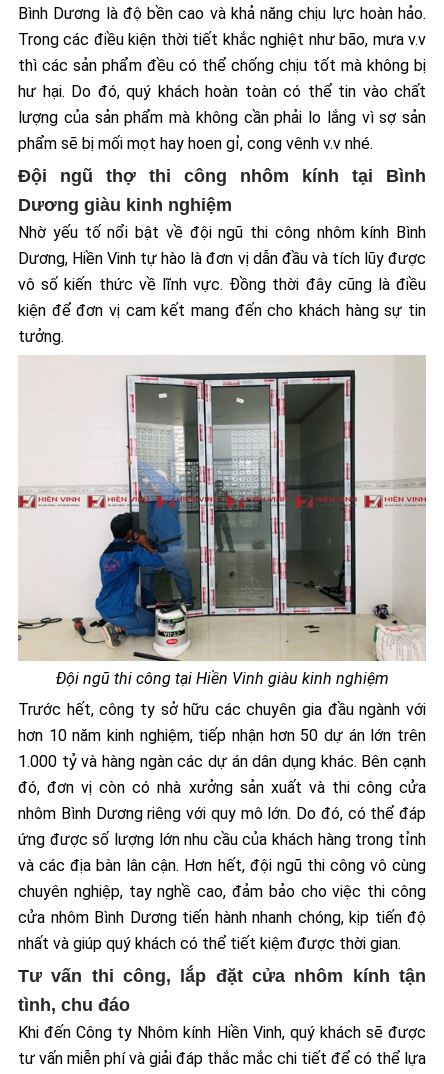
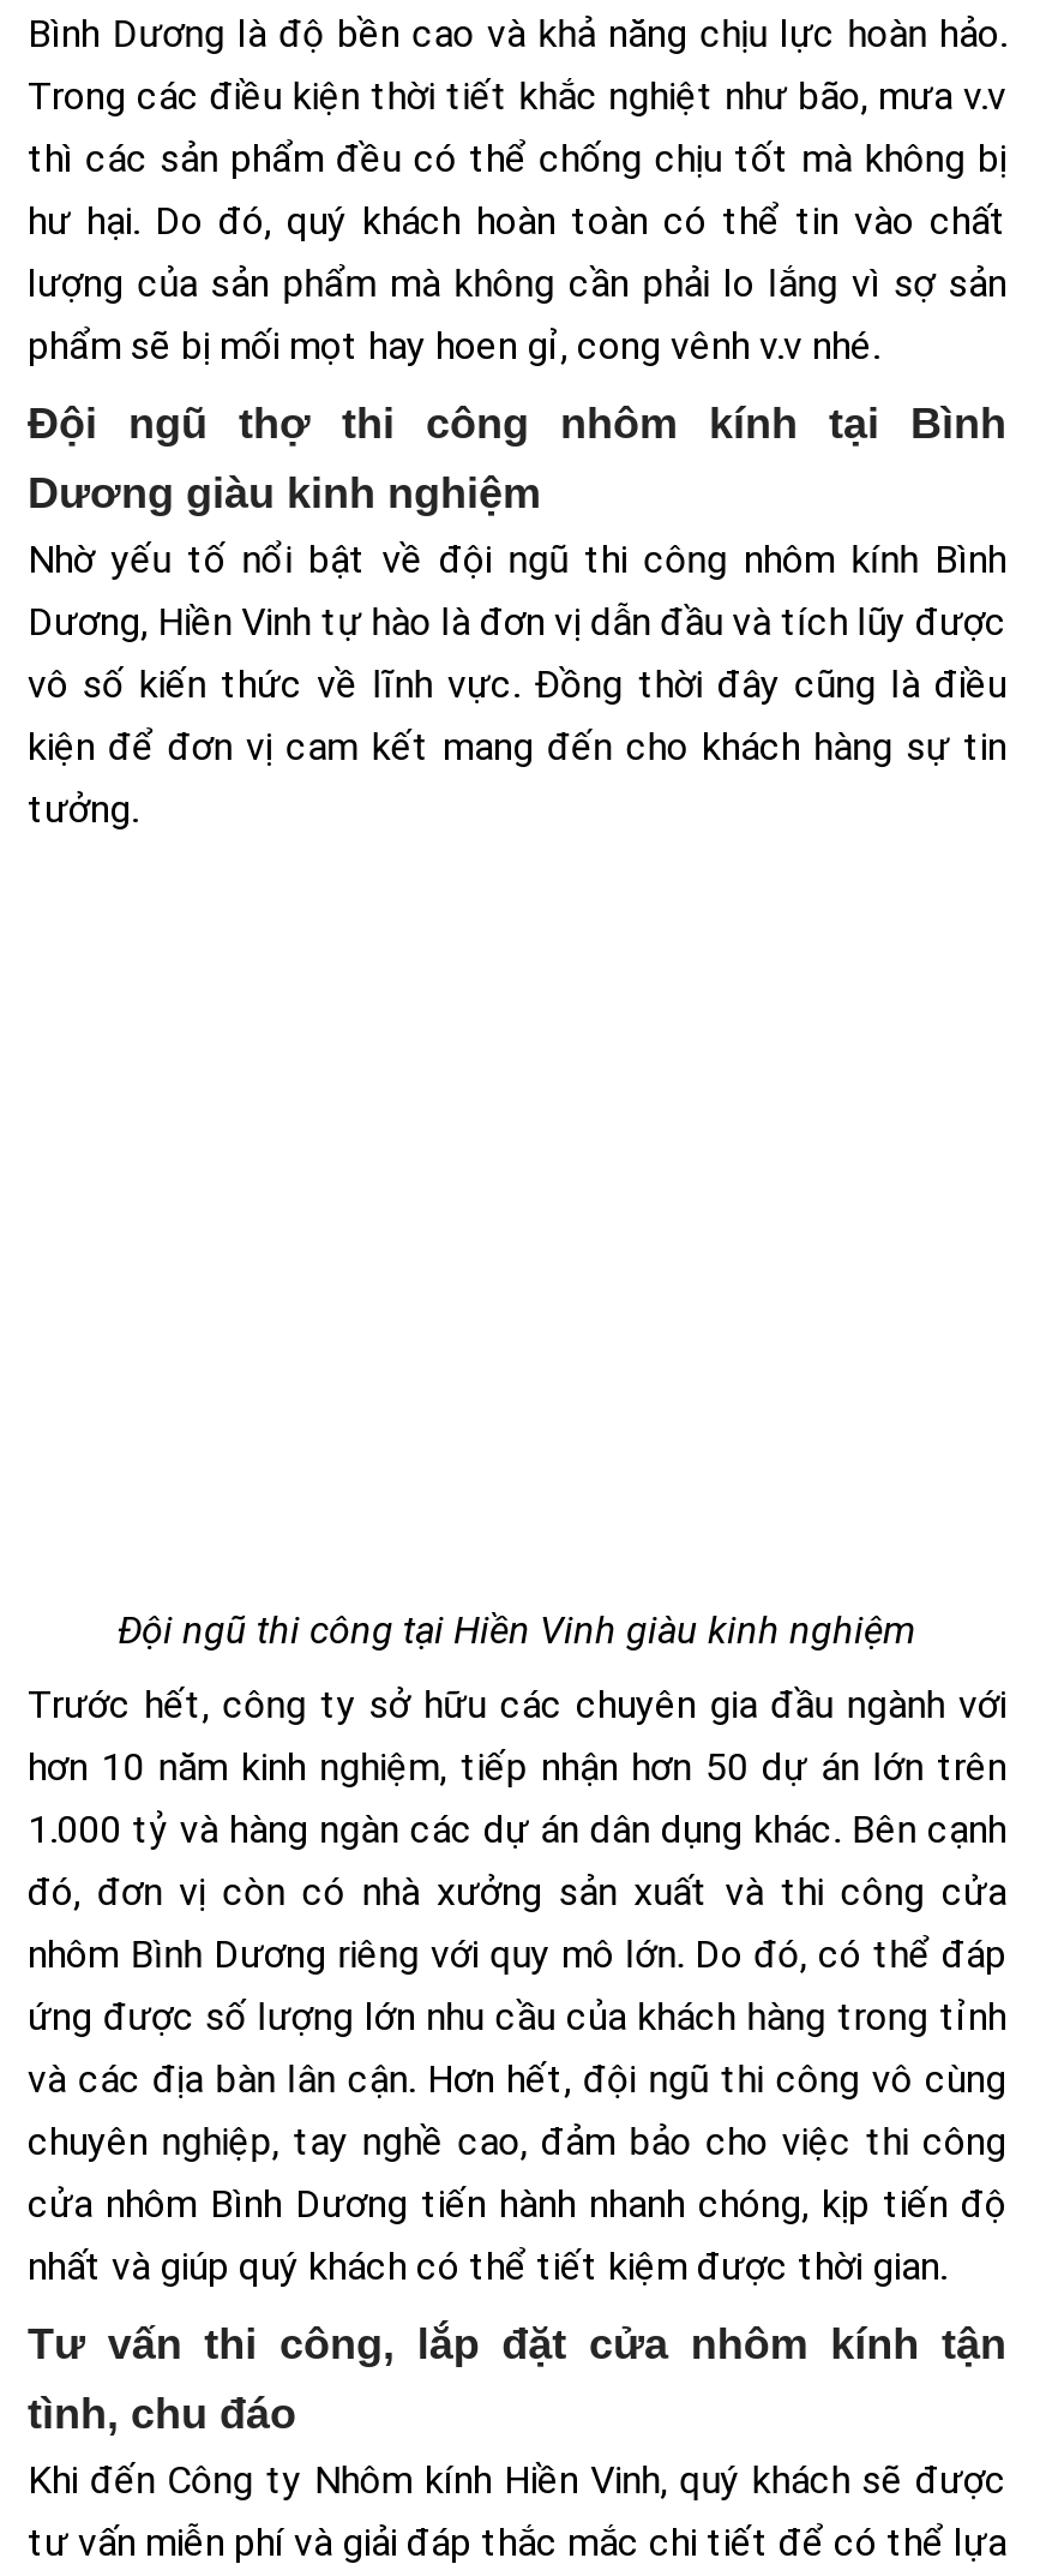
[17,355,427,662] [image] -> none

